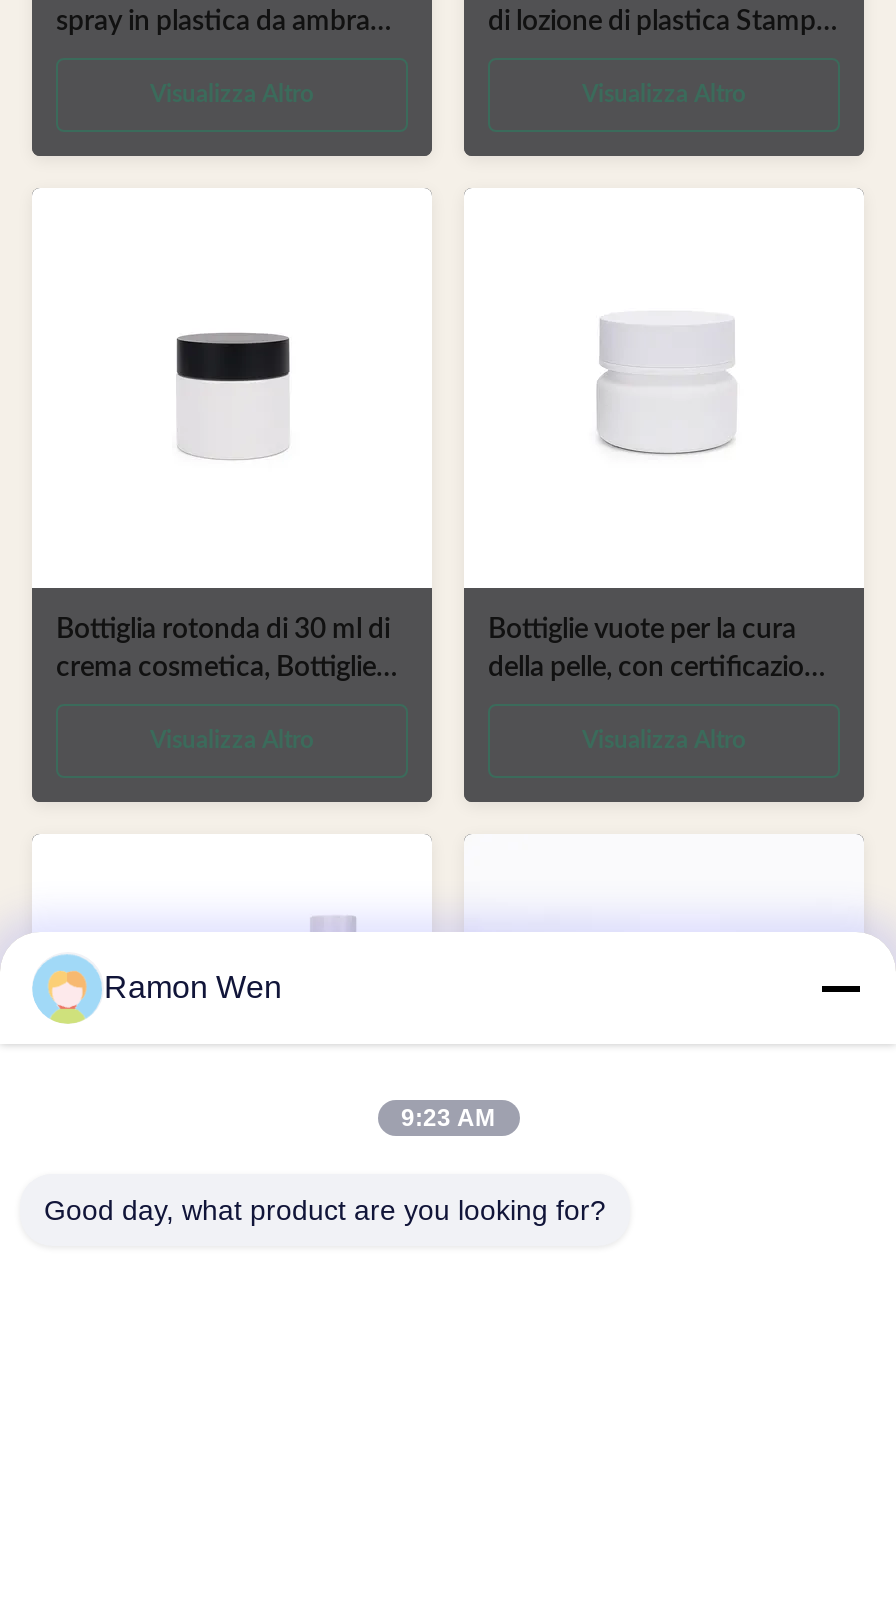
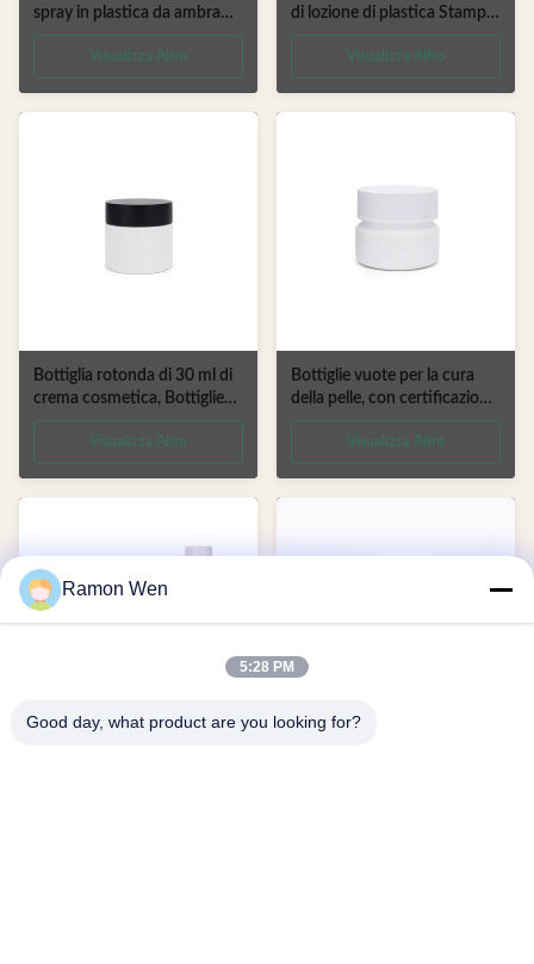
[401,1104,495,1132] 9:23 AM -> [240,659,294,675] 5:28 PM

